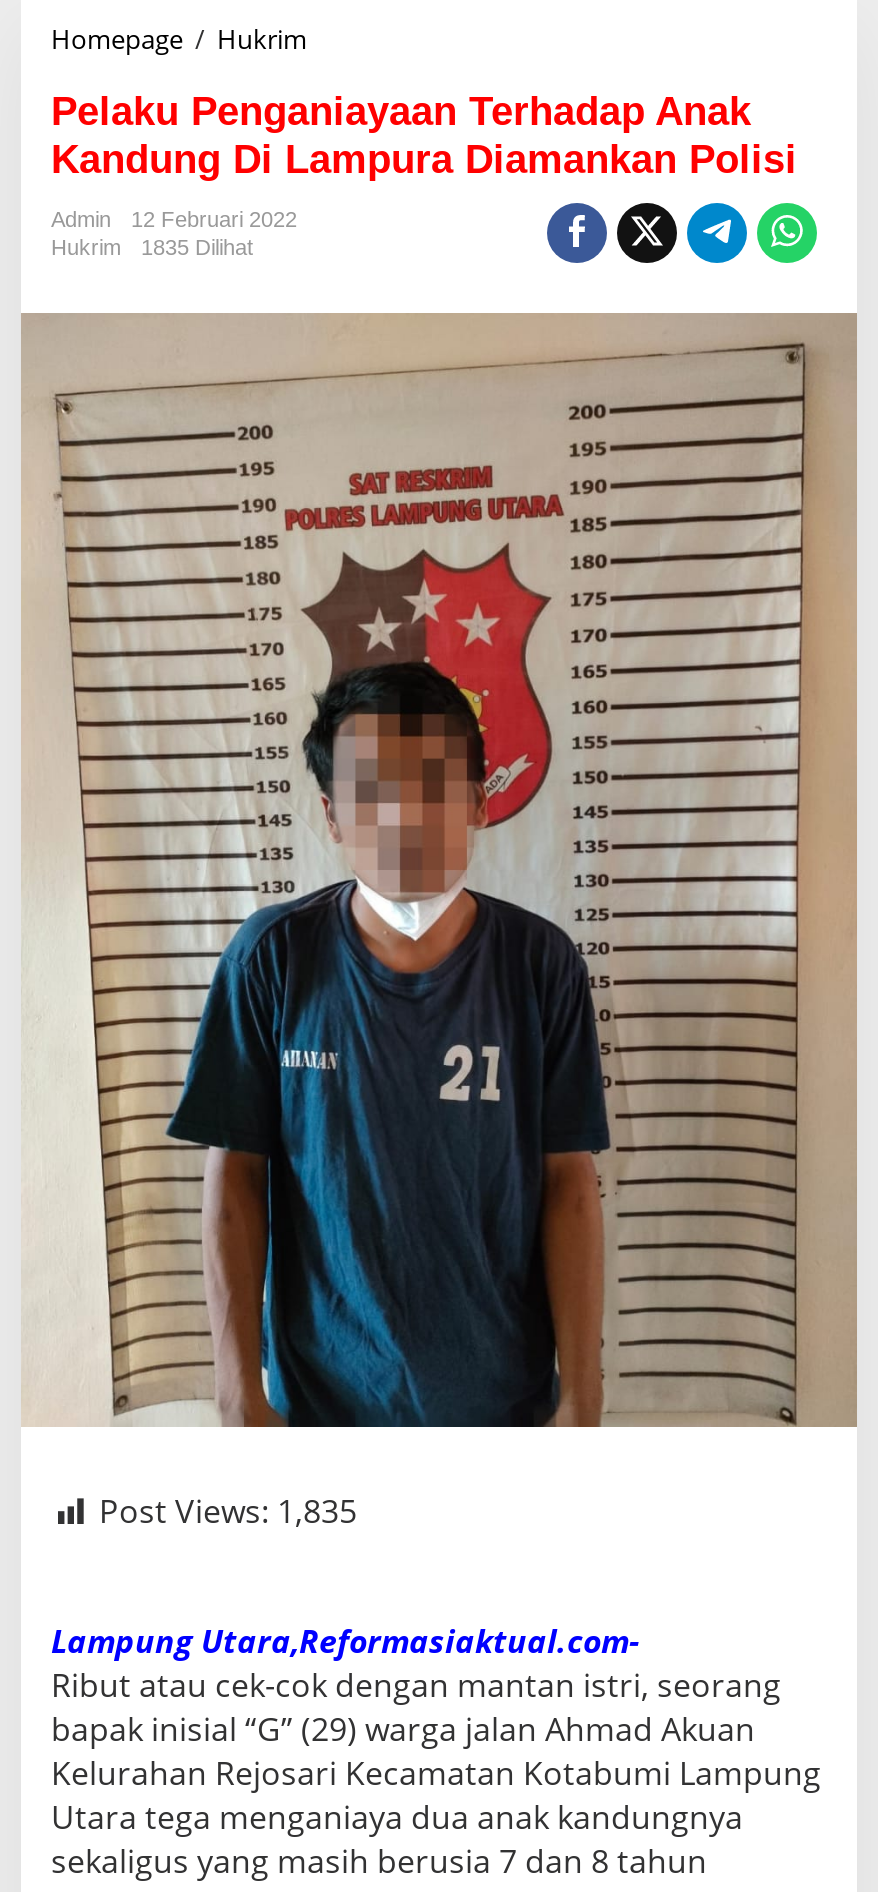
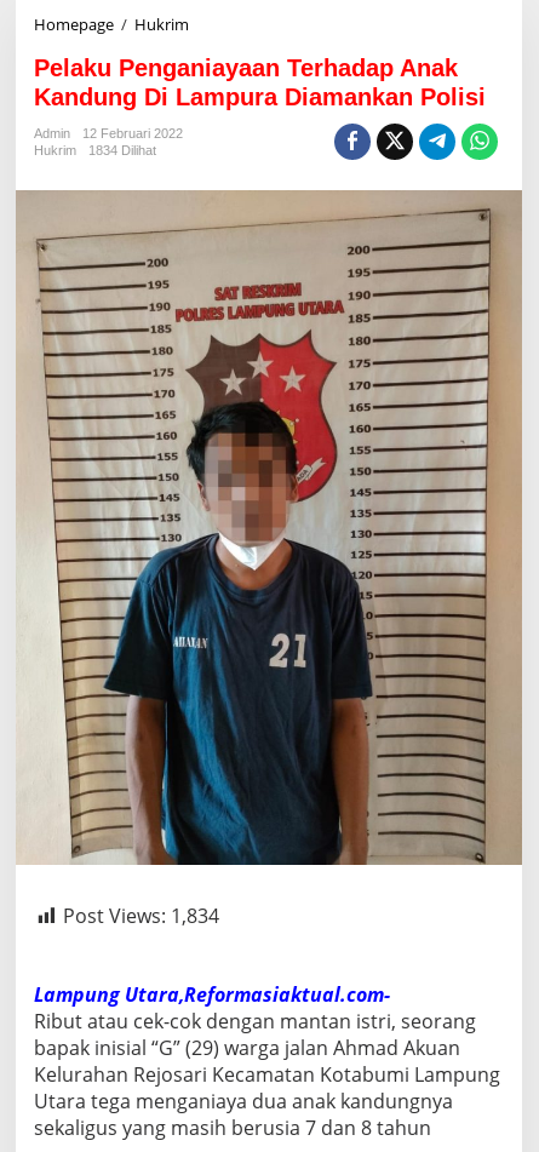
[51,235,253,259] Hukrim 1835 Dilihat -> [34,143,156,157] Hukrim 1834 Dilihat
[99,1490,357,1534] Post Views: 1,835 -> [63,903,219,929] Post Views: 1,834

